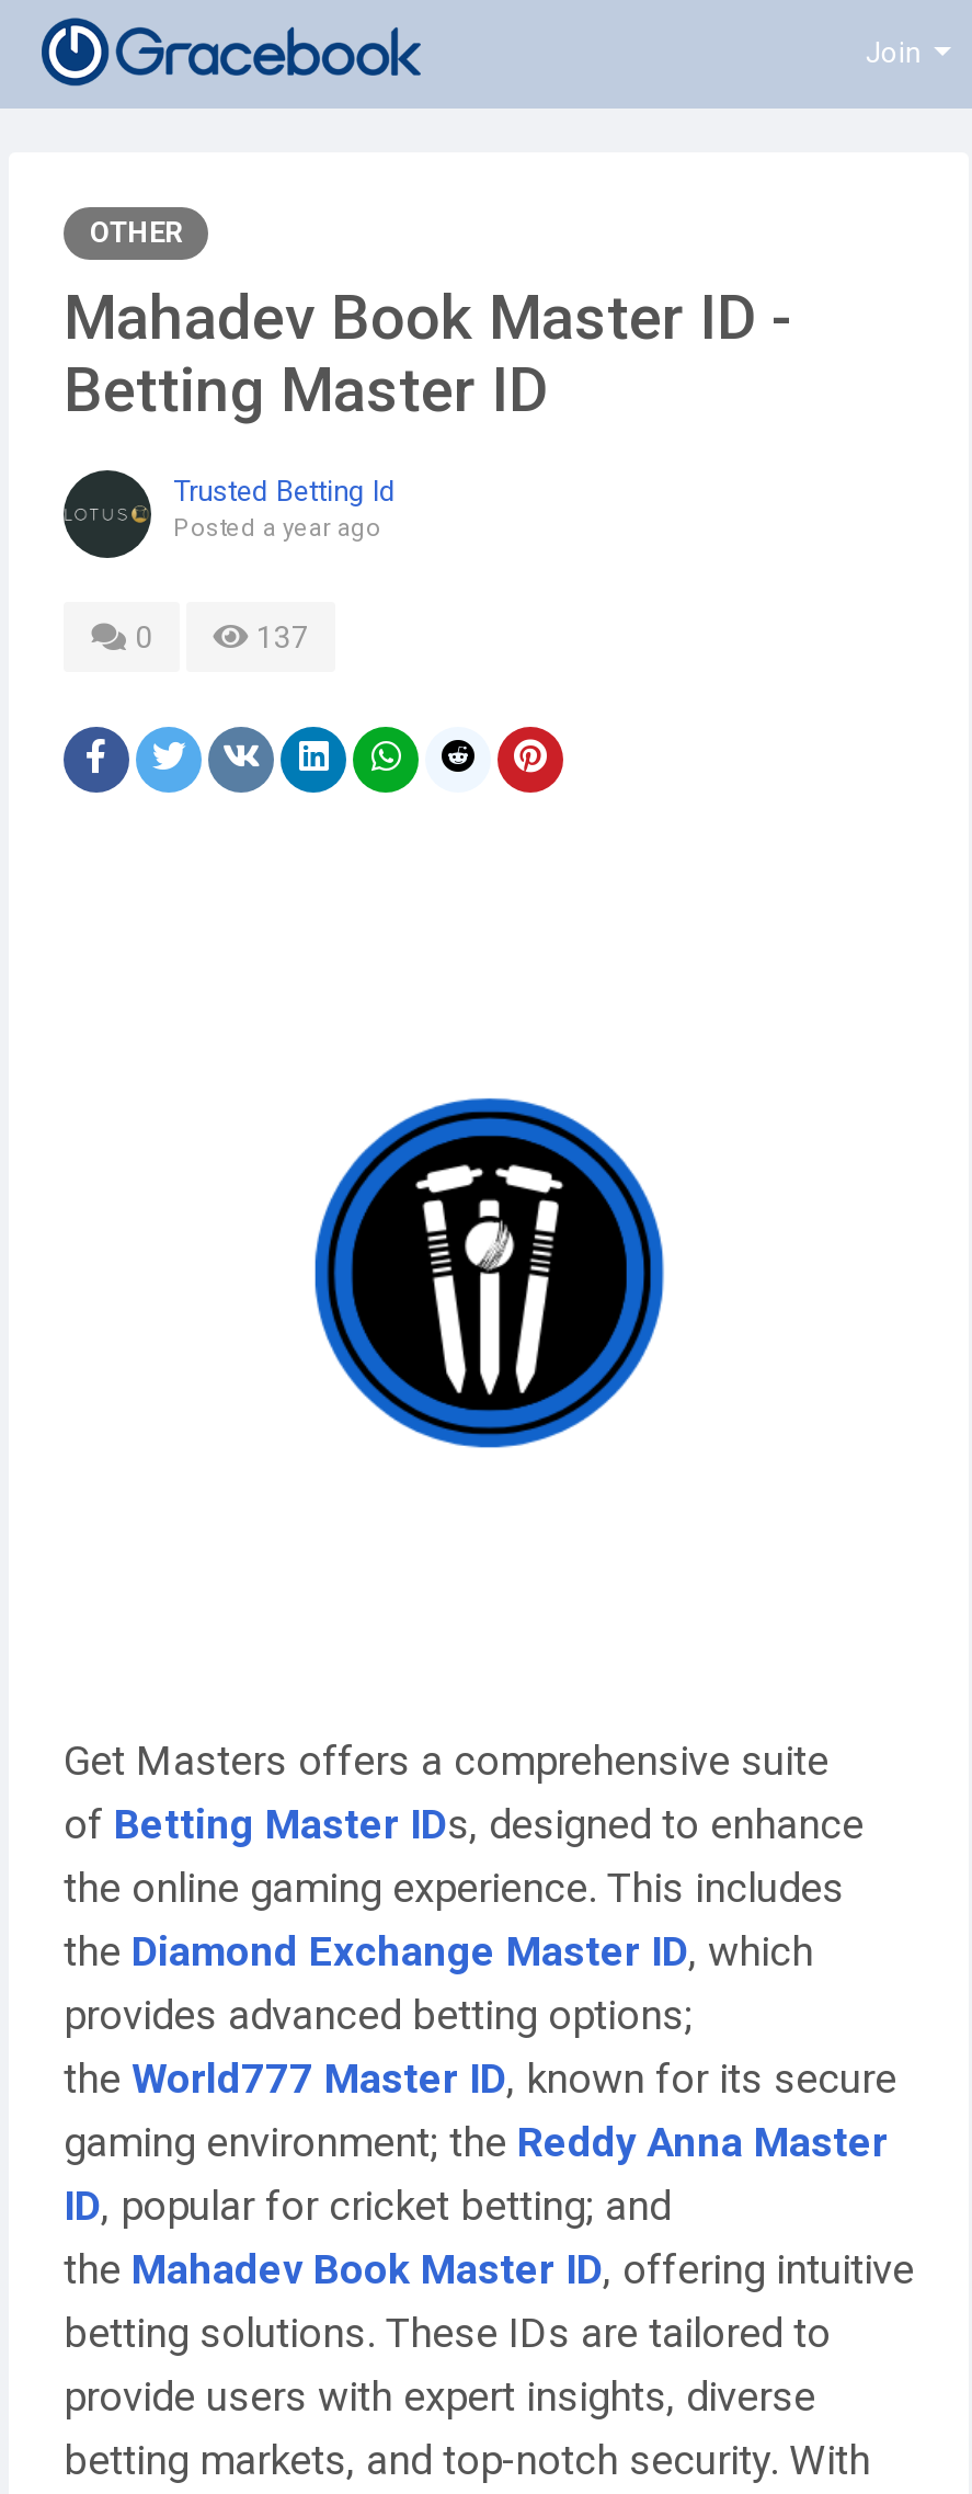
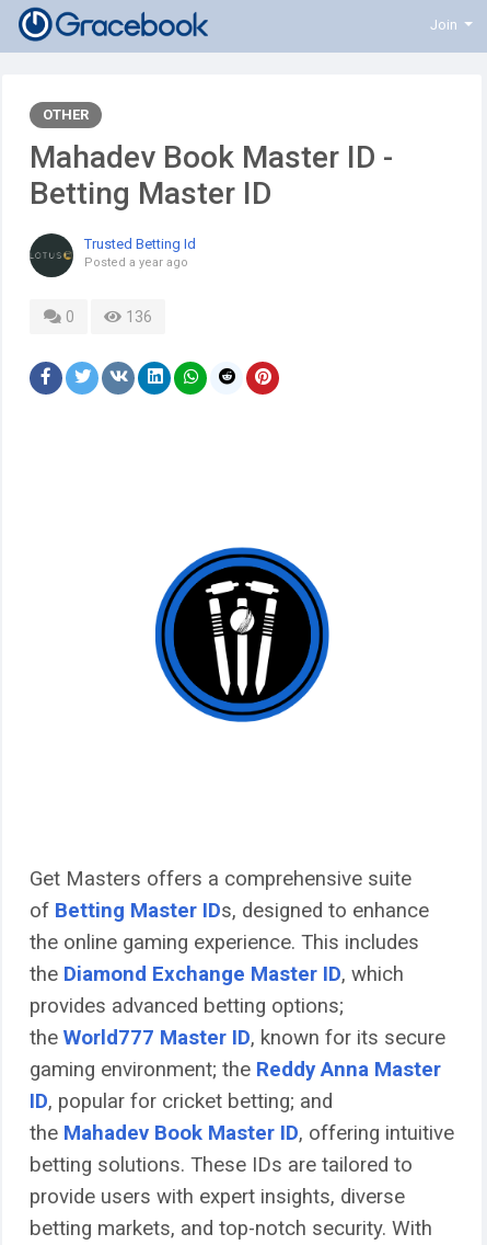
[250,619,309,654] 137 -> [123,308,152,325] 136

